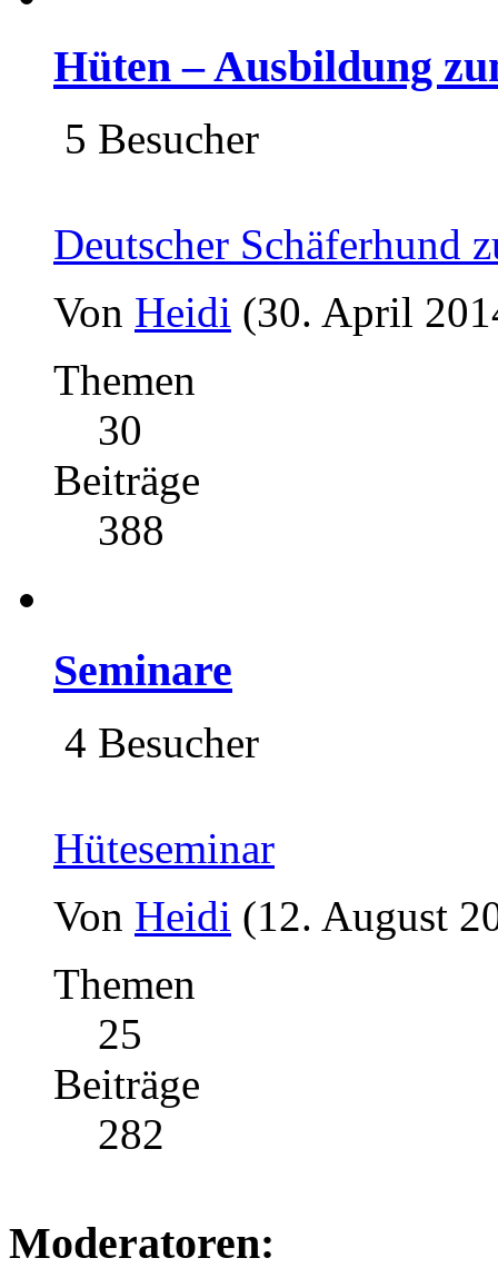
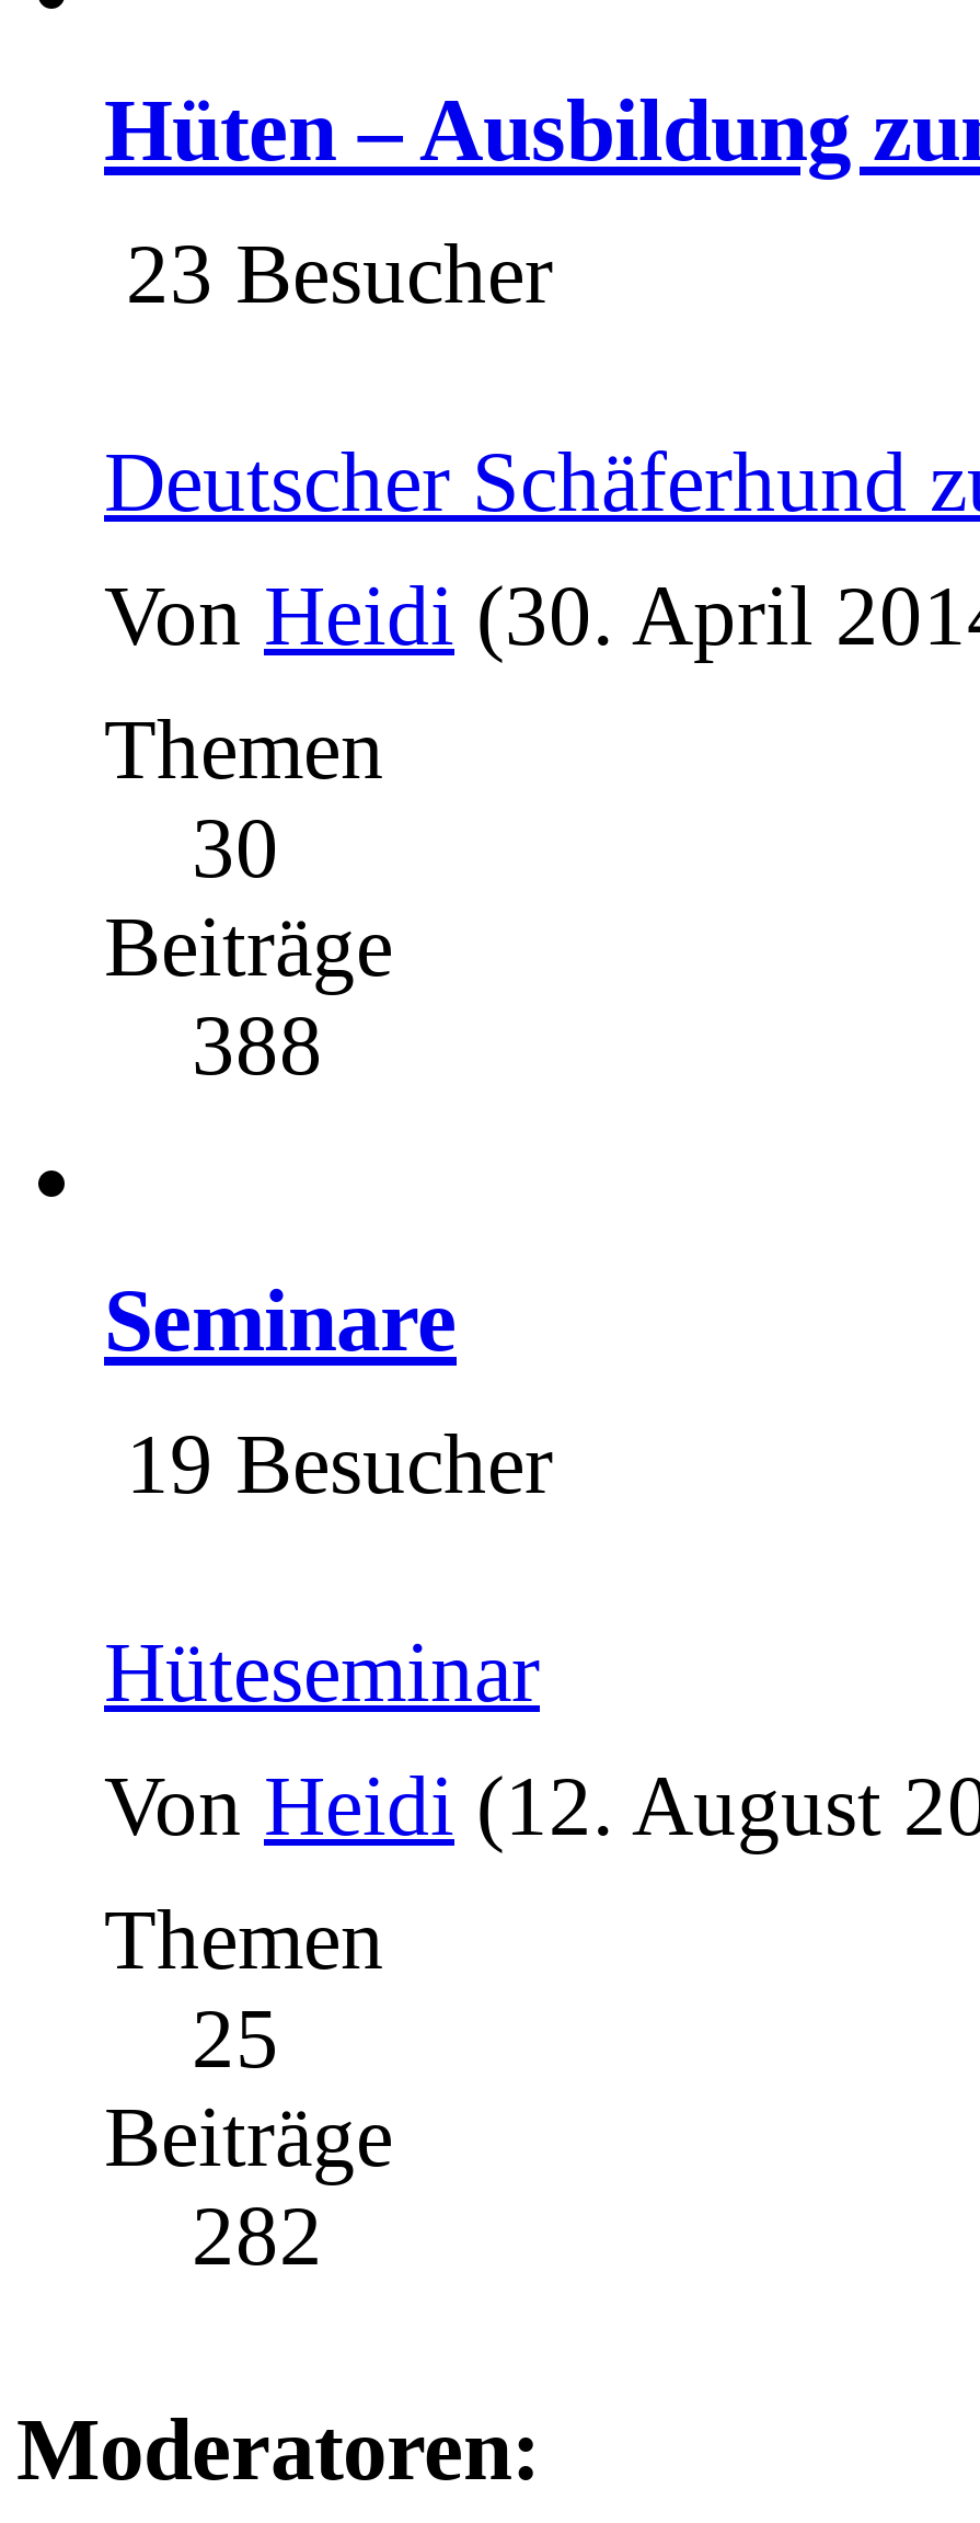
[53,115,259,163] 5 Besucher -> [104,226,553,320] 23 Besucher
[53,718,259,766] 4 Besucher -> [104,1415,553,1509] 19 Besucher

